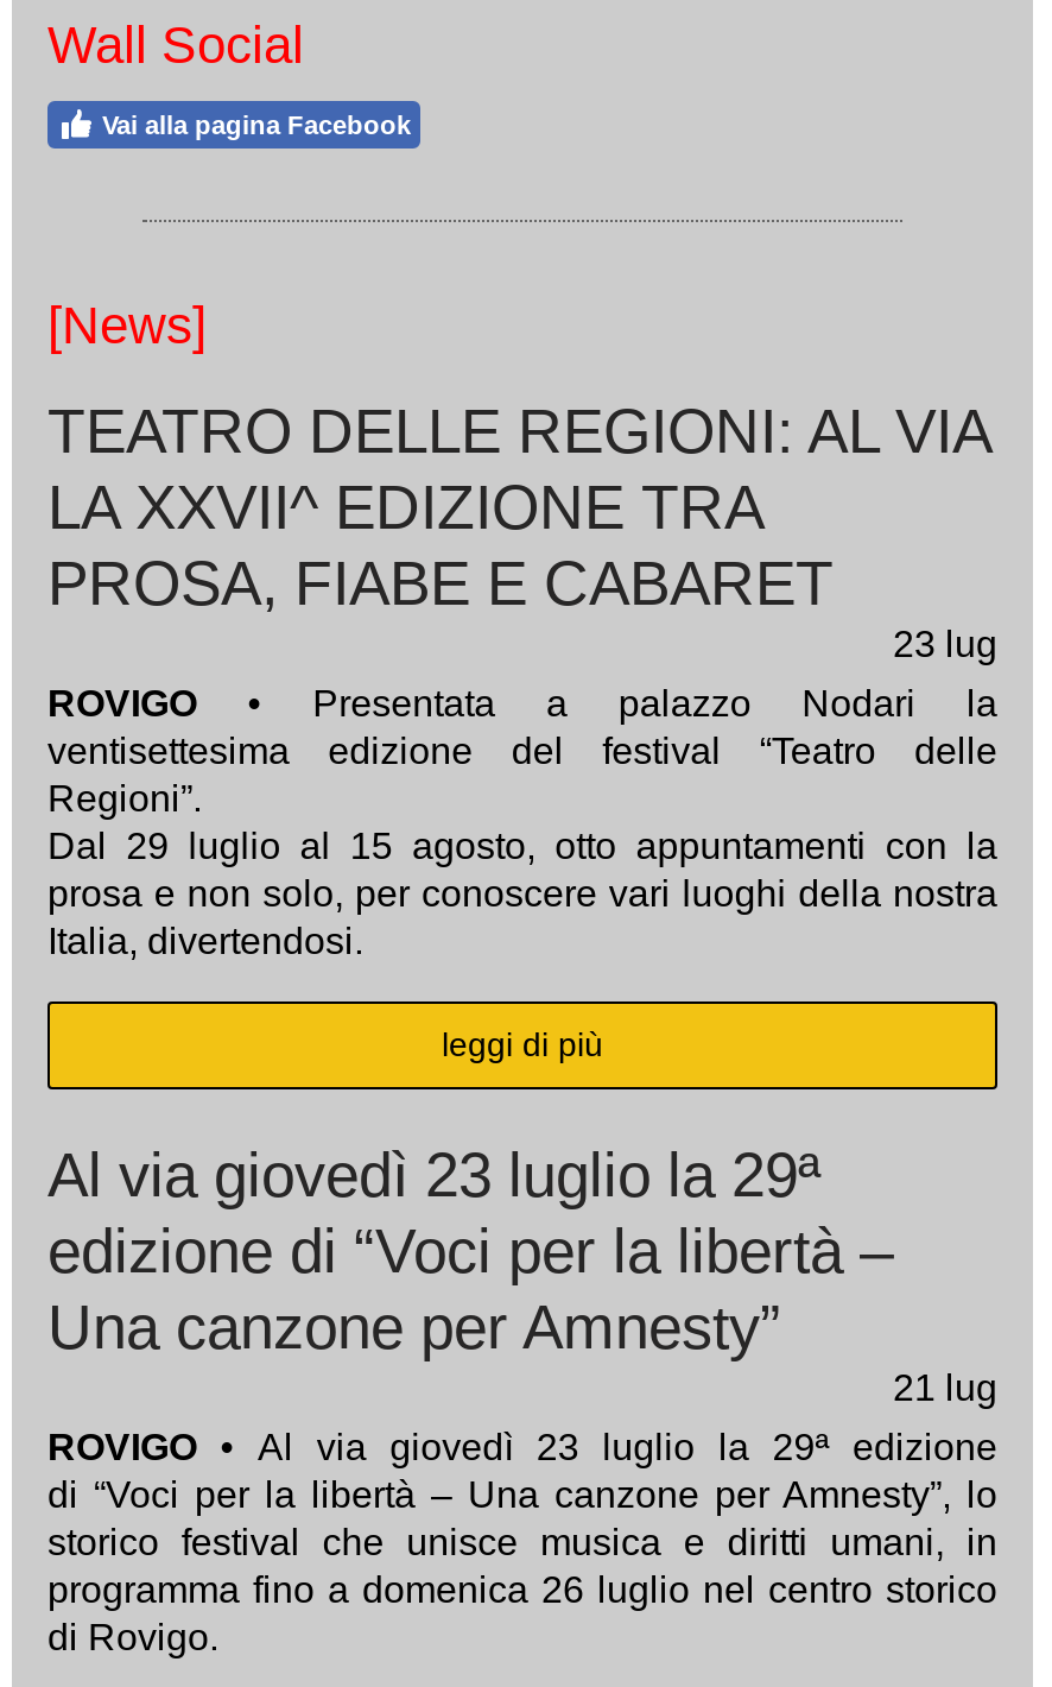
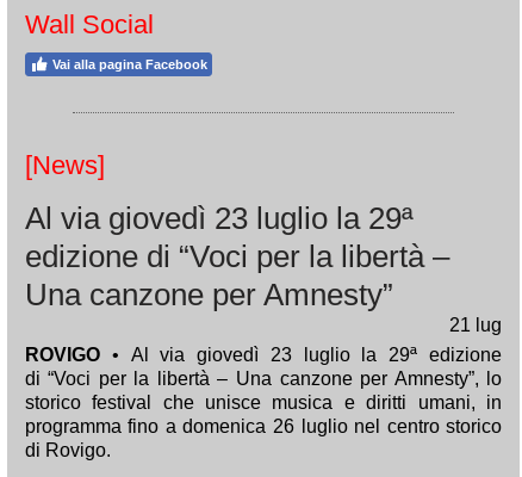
[47,396,997,1064] TEATRO DELLE REGIONI: AL VIA | LA XXVII^ EDIZIONE TRA | PROSA, FIABE E CABARET | 23 lug | ROVIGO • Presentata a palazzo Nodari la | ventisettesima edizione del festival “Teatro delle | Regioni”. | Dal 29 luglio al 15 agosto, otto appuntamenti con la | prosa e non solo, per conoscere vari luoghi della nostra | Italia, divertendosi. | leggi di più -> none

